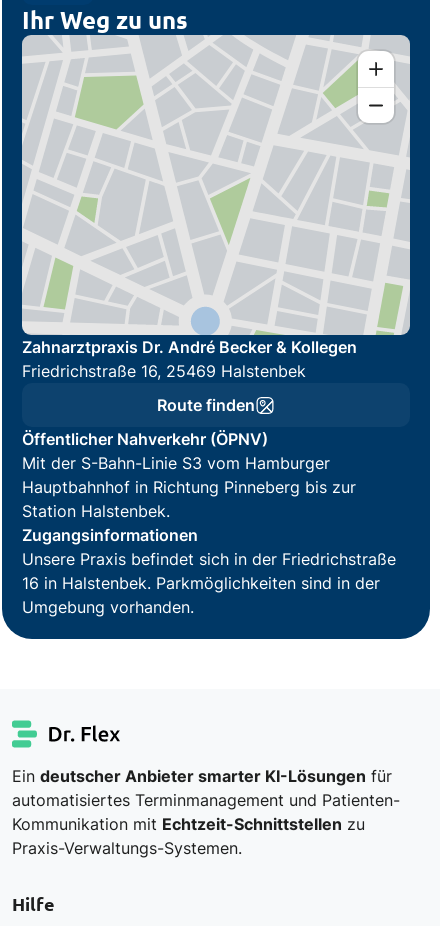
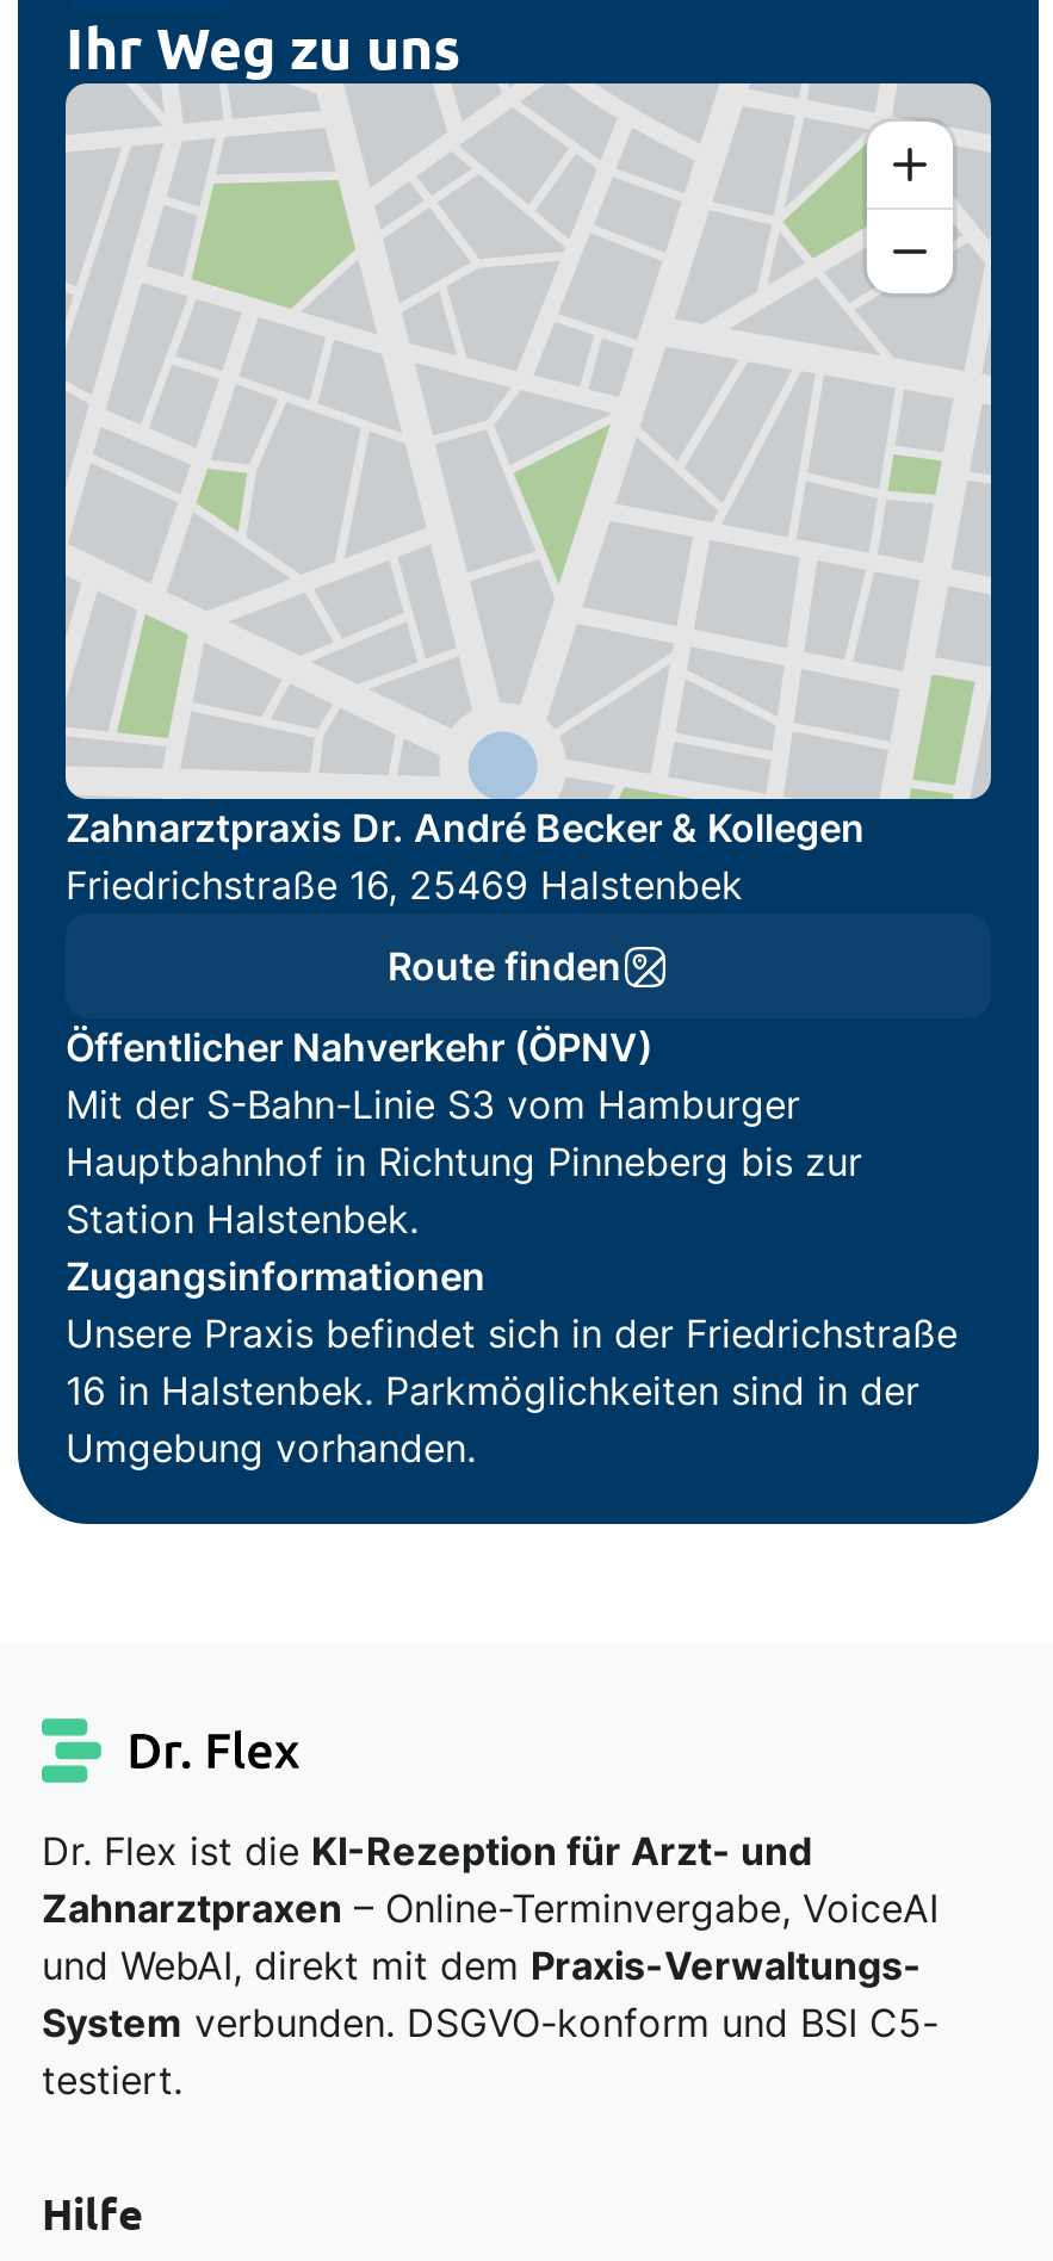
[12,766,400,858] Ein deutscher Anbieter smarter KI-Lösungen für | automatisiertes Terminmanagement und Patienten- | Kommunikation mit Echtzeit-Schnittstellen zu | Praxis-Verwaltungs-Systemen. -> [42,1827,939,2104] Dr. Flex ist die KI-Rezeption für Arzt- und | Zahnarztpraxen – Online-Terminvergabe, VoiceAI | und WebAI, direkt mit dem Praxis-Verwaltungs- | System verbunden. DSGVO-konform und BSI C5- | testiert.

